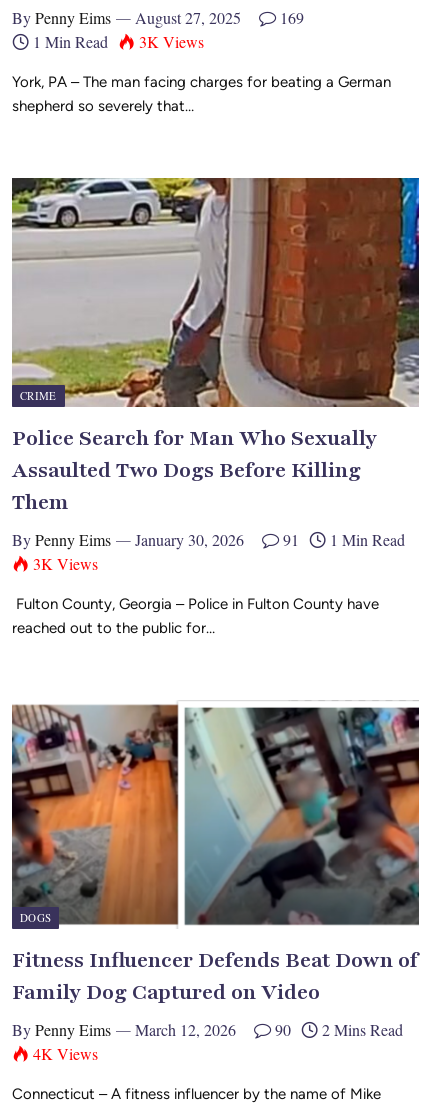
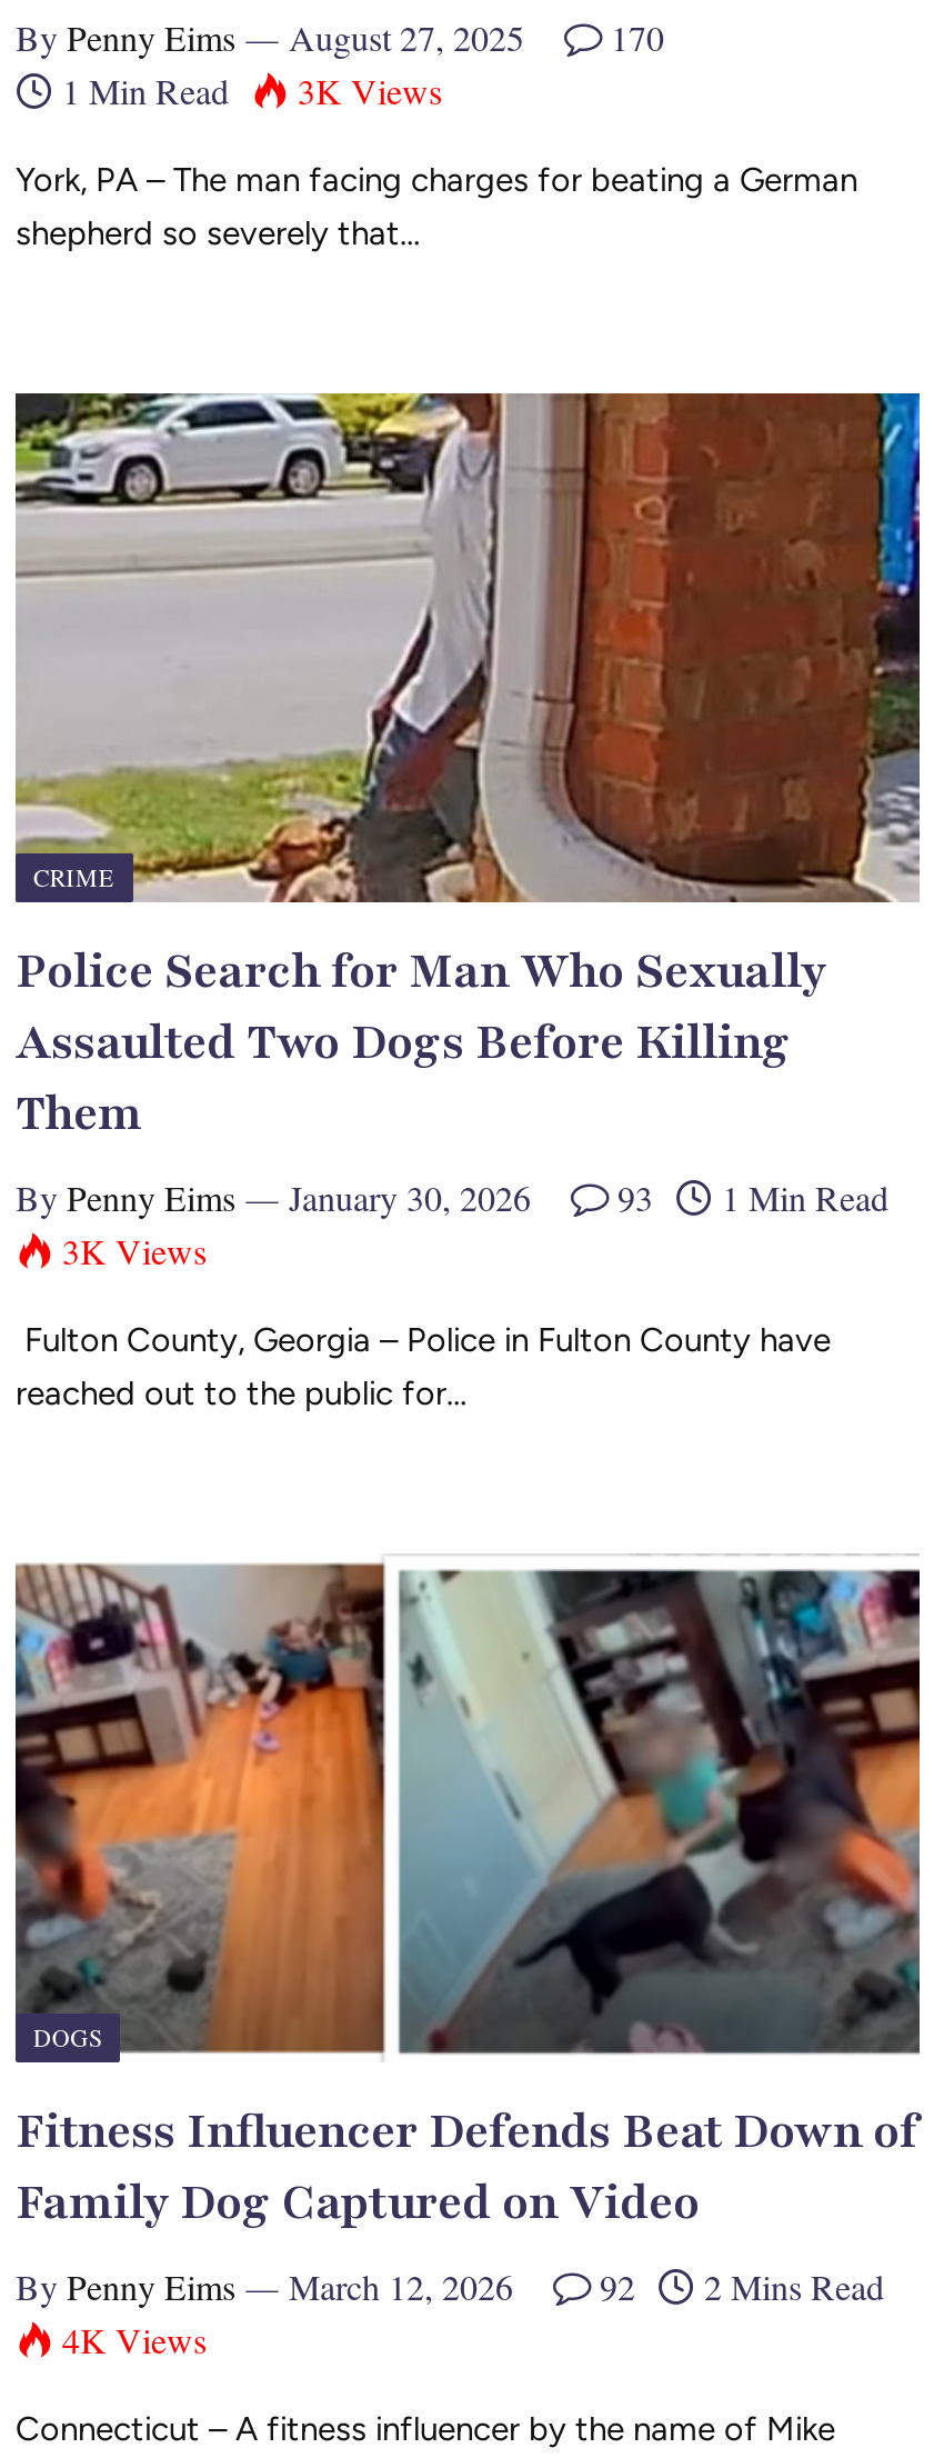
[12,7,304,28] By Penny Eims August 27, 2025 169 -> [16,13,664,60] By Penny Eims August 27, 2025 170
[12,529,405,550] By Penny Eims January 30, 2026 91 1 Min Read -> [16,1173,888,1220] By Penny Eims January 30, 2026 93 1 Min Read
[12,1019,403,1040] By Penny Eims March 12, 2026 90 2 Mins Read -> [16,2262,884,2309] By Penny Eims March 12, 2026 92 2 Mins Read

